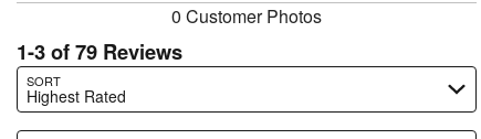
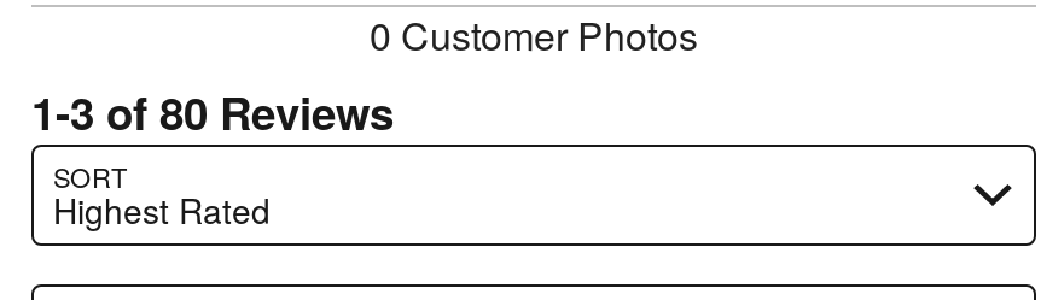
[17,37,182,66] 1-3 of 79 Reviews -> [31,80,394,145] 1-3 of 80 Reviews

